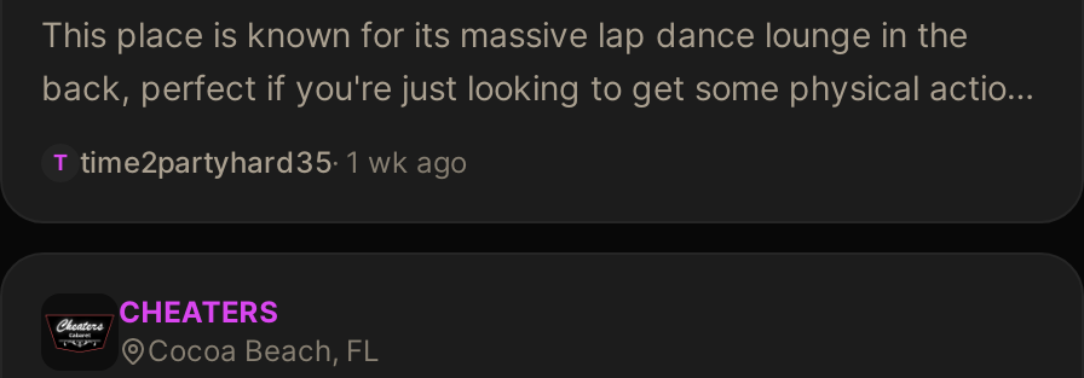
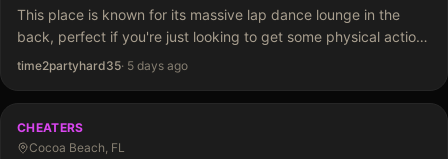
[53,143,467,179] T time2partyhard35 · 1 wk ago -> [17,58,188,73] time2partyhard35 · 5 days ago

